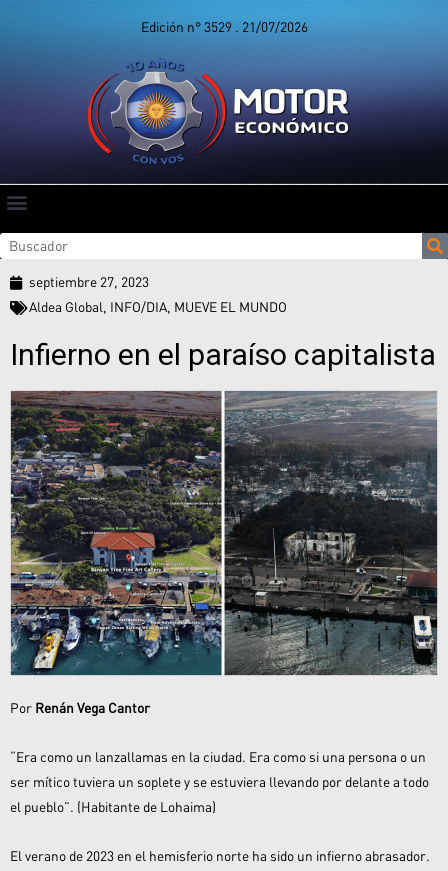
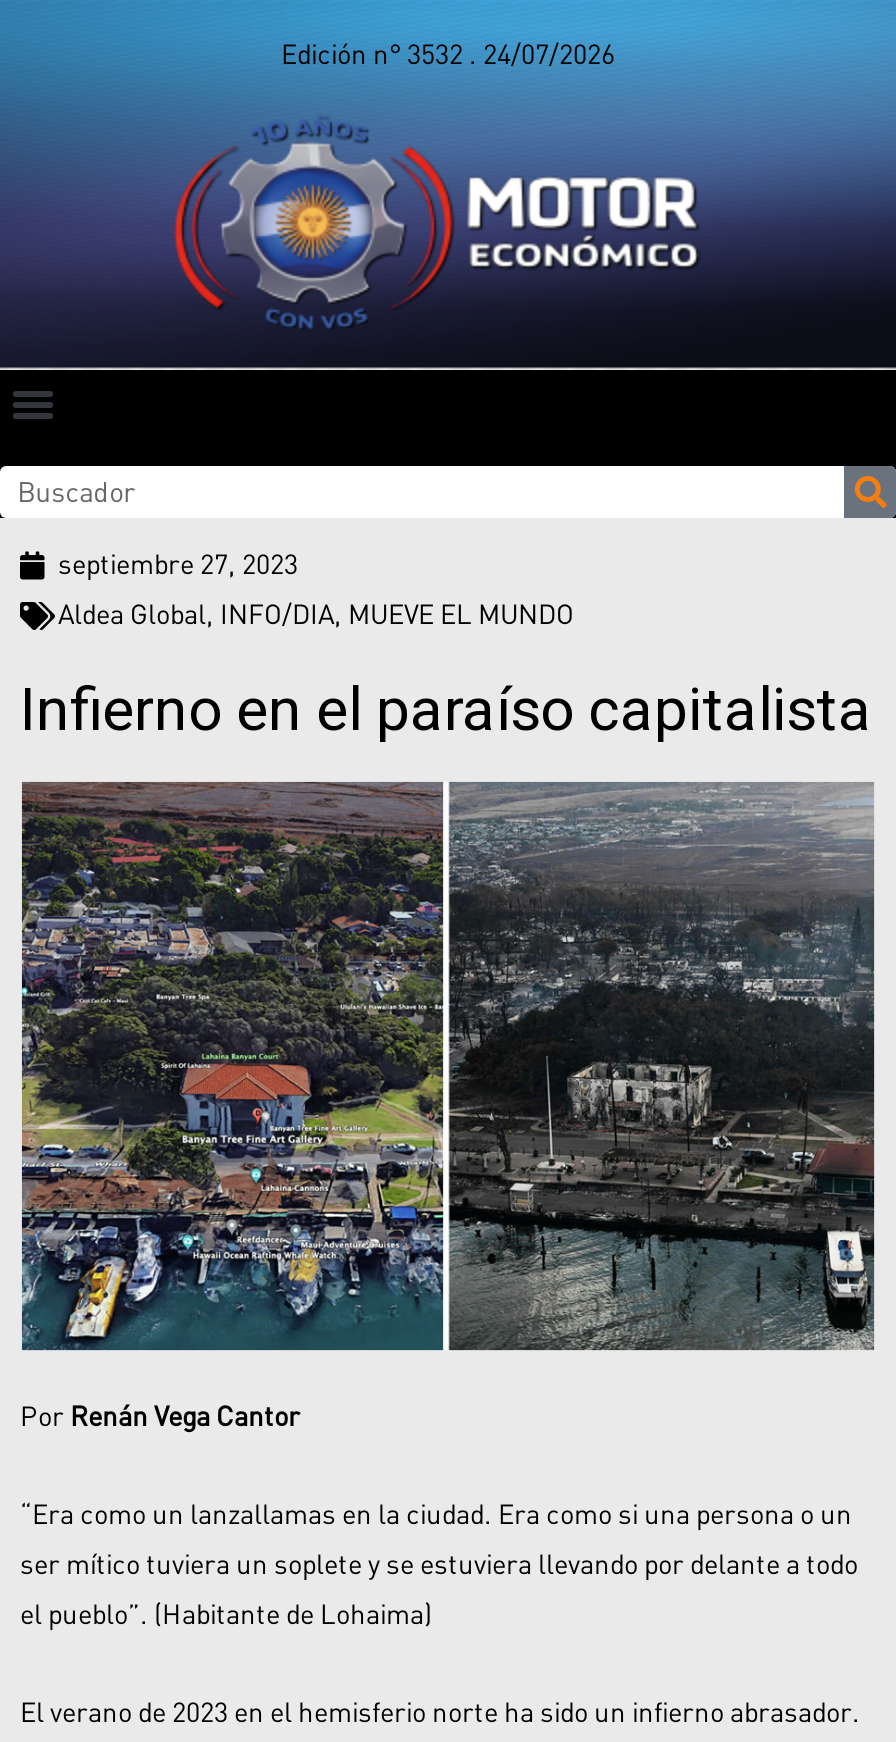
[140,19,307,35] Edición n° 3529 . 21/07/2026 -> [281,38,615,70] Edición n° 3532 . 24/07/2026

